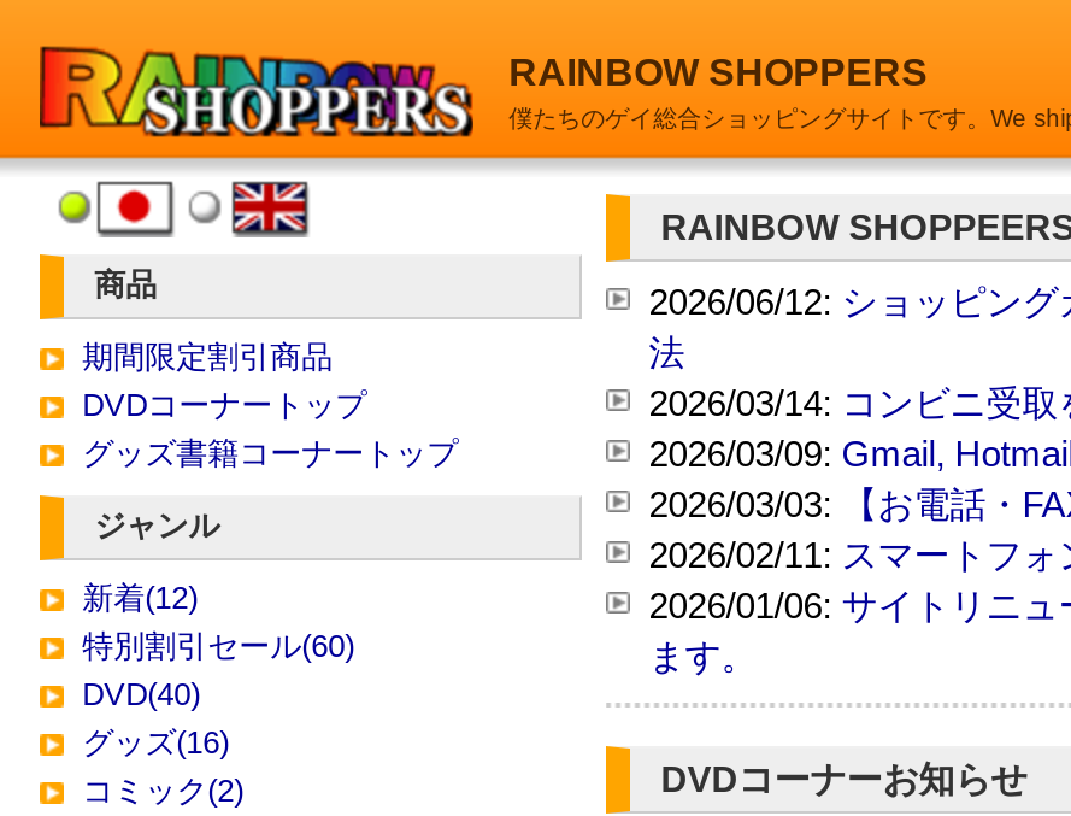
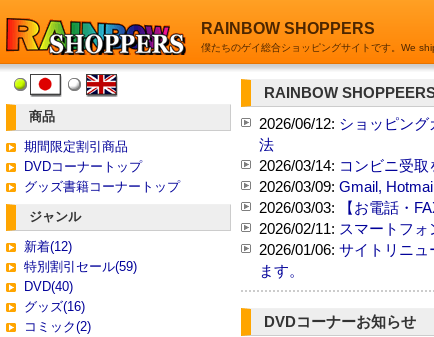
[82,629,354,665] 特別割引セール(60) -> [24,259,137,274] 特別割引セール(59)

